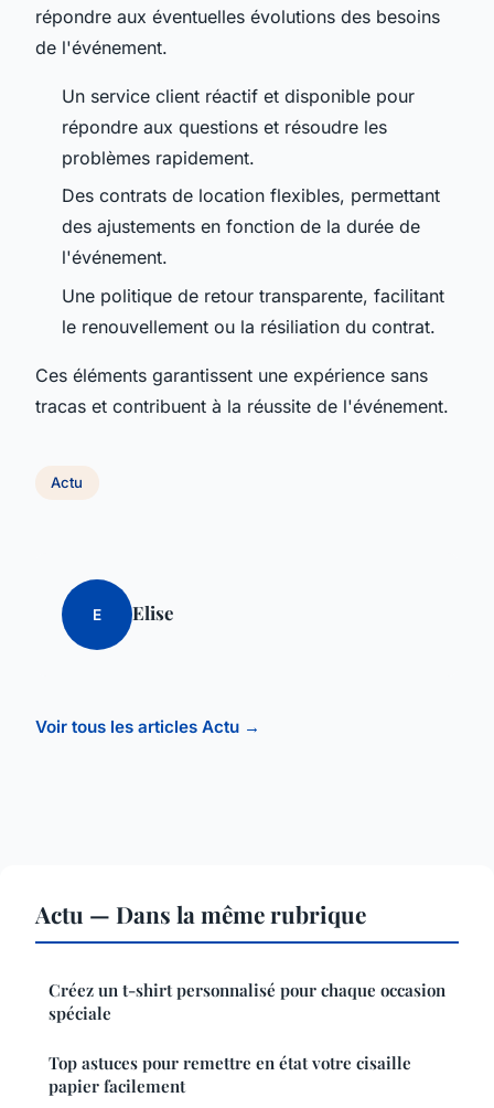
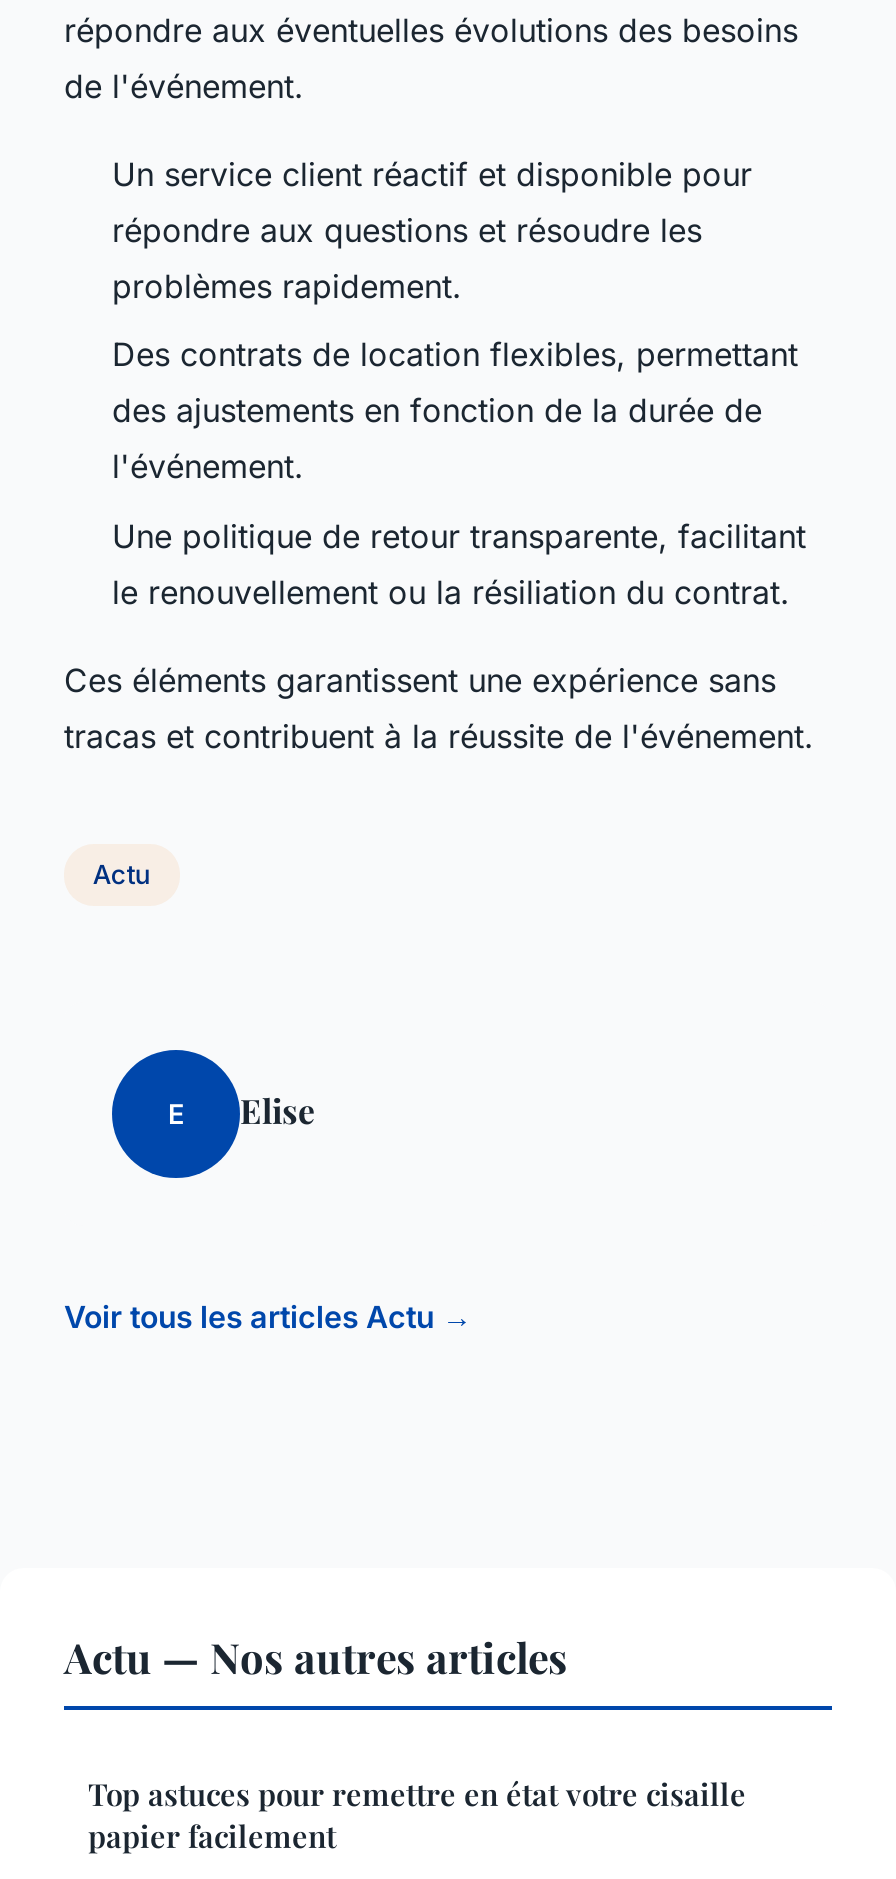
[35,899,445,1024] Actu — Dans la même rubrique | Créez un t-shirt personnalisé pour chaque occasion | spéciale -> [64,1628,568,1684] Actu — Nos autres articles

